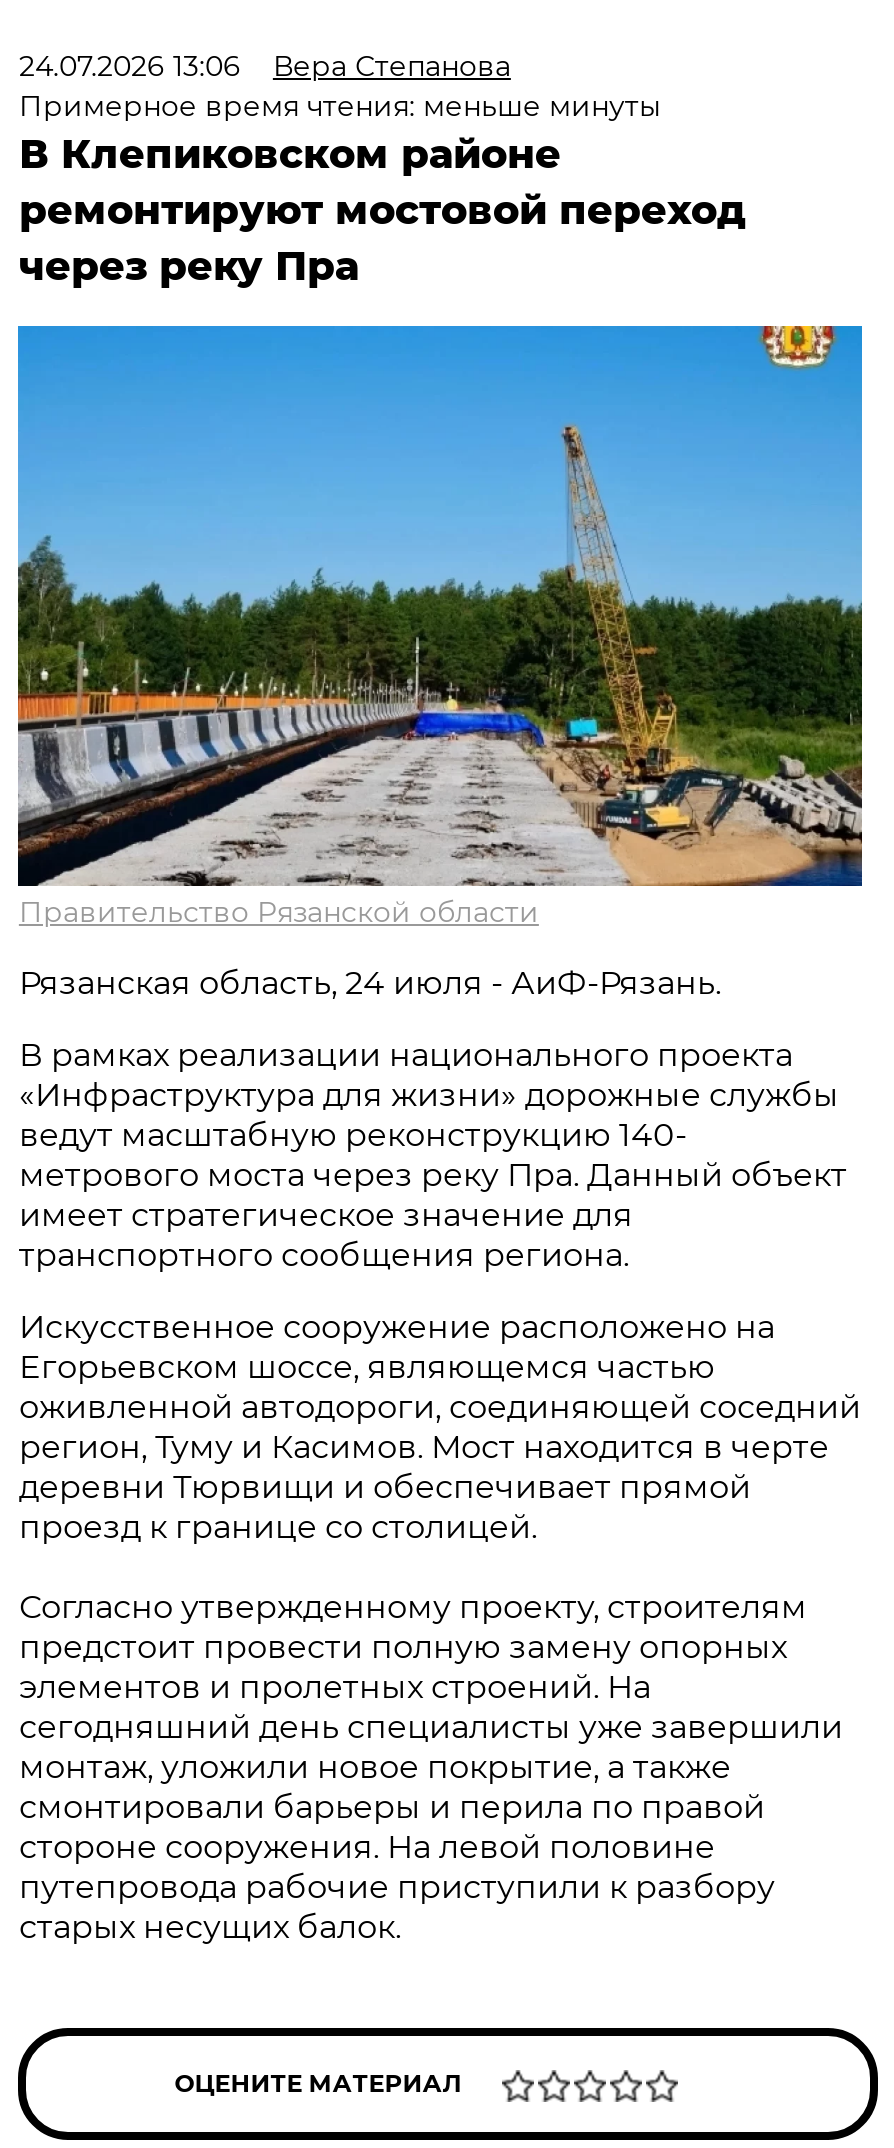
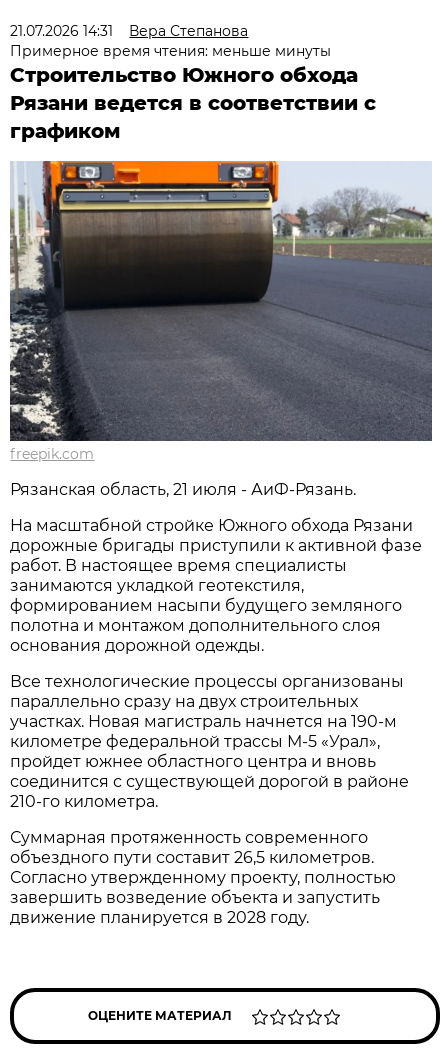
[19,48,511,84] 24.07.2026 13:06 Вера Степанова -> [10,22,248,40] 21.07.2026 14:31 Вера Степанова
[19,130,745,290] В Клепиковском районе | ремонтируют мостовой переход | через реку Пра -> [10,63,376,143] Строительство Южного обхода | Рязани ведется в соответствии с | графиком
[16,324,864,930] [image] | Правительство Рязанской области -> [9,160,433,463] [image] | freepik.com
[19,964,721,1002] Рязанская область, 24 июля - АиФ-Рязань. -> [10,480,356,499] Рязанская область, 21 июля - АиФ-Рязань.
[19,1036,847,1274] В рамках реализации национального проекта | «Инфраструктура для жизни» дорожные службы | ведут масштабную реконструкцию 140- | метрового моста через реку Пра. Данный объект | имеет стратегическое значение для | транспортного сообщения региона. -> [10,516,422,655] На масштабной стройке Южного обхода Рязани | дорожные бригады приступили к активной фазе | работ. В настоящее время специалисты | занимаются укладкой геотекстиля, | формированием насыпи будущего земляного | полотна и монтажом дополнительного слоя | основания дорожной одежды.
[19,1308,861,1546] Искусственное сооружение расположено на | Егорьевском шоссе, являющемся частью | оживленной автодороги, соединяющей соседний | регион, Туму и Касимов. Мост находится в черте | деревни Тюрвищи и обеспечивает прямой | проезд к границе со столицей. -> [10,672,409,811] Все технологические процессы организованы | параллельно сразу на двух строительных | участках. Новая магистраль начнется на 190-м | километре федеральной трассы М-5 «Урал», | пройдет южнее областного центра и вновь | соединится с существующей дорогой в районе | 210-го километра.
[19,1588,843,1946] Согласно утвержденному проекту, строителям | предстоит провести полную замену опорных | элементов и пролетных строений. На | сегодняшний день специалисты уже завершили | монтаж, уложили новое покрытие, а также | смонтировали барьеры и перила по правой | стороне сооружения. На левой половине | путепровода рабочие приступили к разбору | старых несущих балок. -> [10,828,396,927] Суммарная протяженность современного | объездного пути составит 26,5 километров. | Согласно утвержденному проекту, полностью | завершить возведение объекта и запустить | движение планируется в 2028 году.

